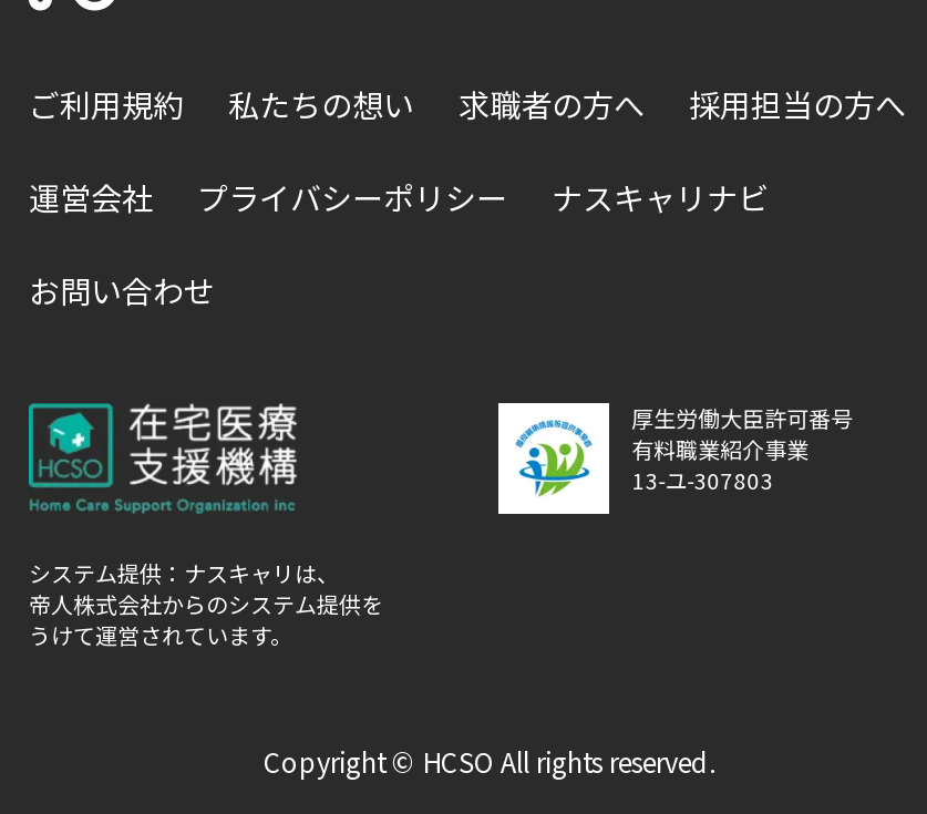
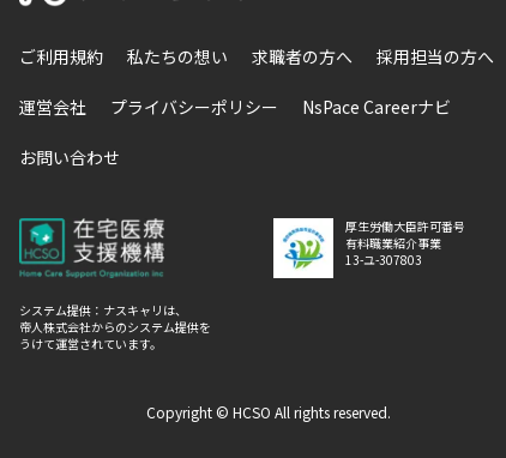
[552,175,769,219] ナスキャリナビ -> [302,95,451,119] NsPace Careerナビ

